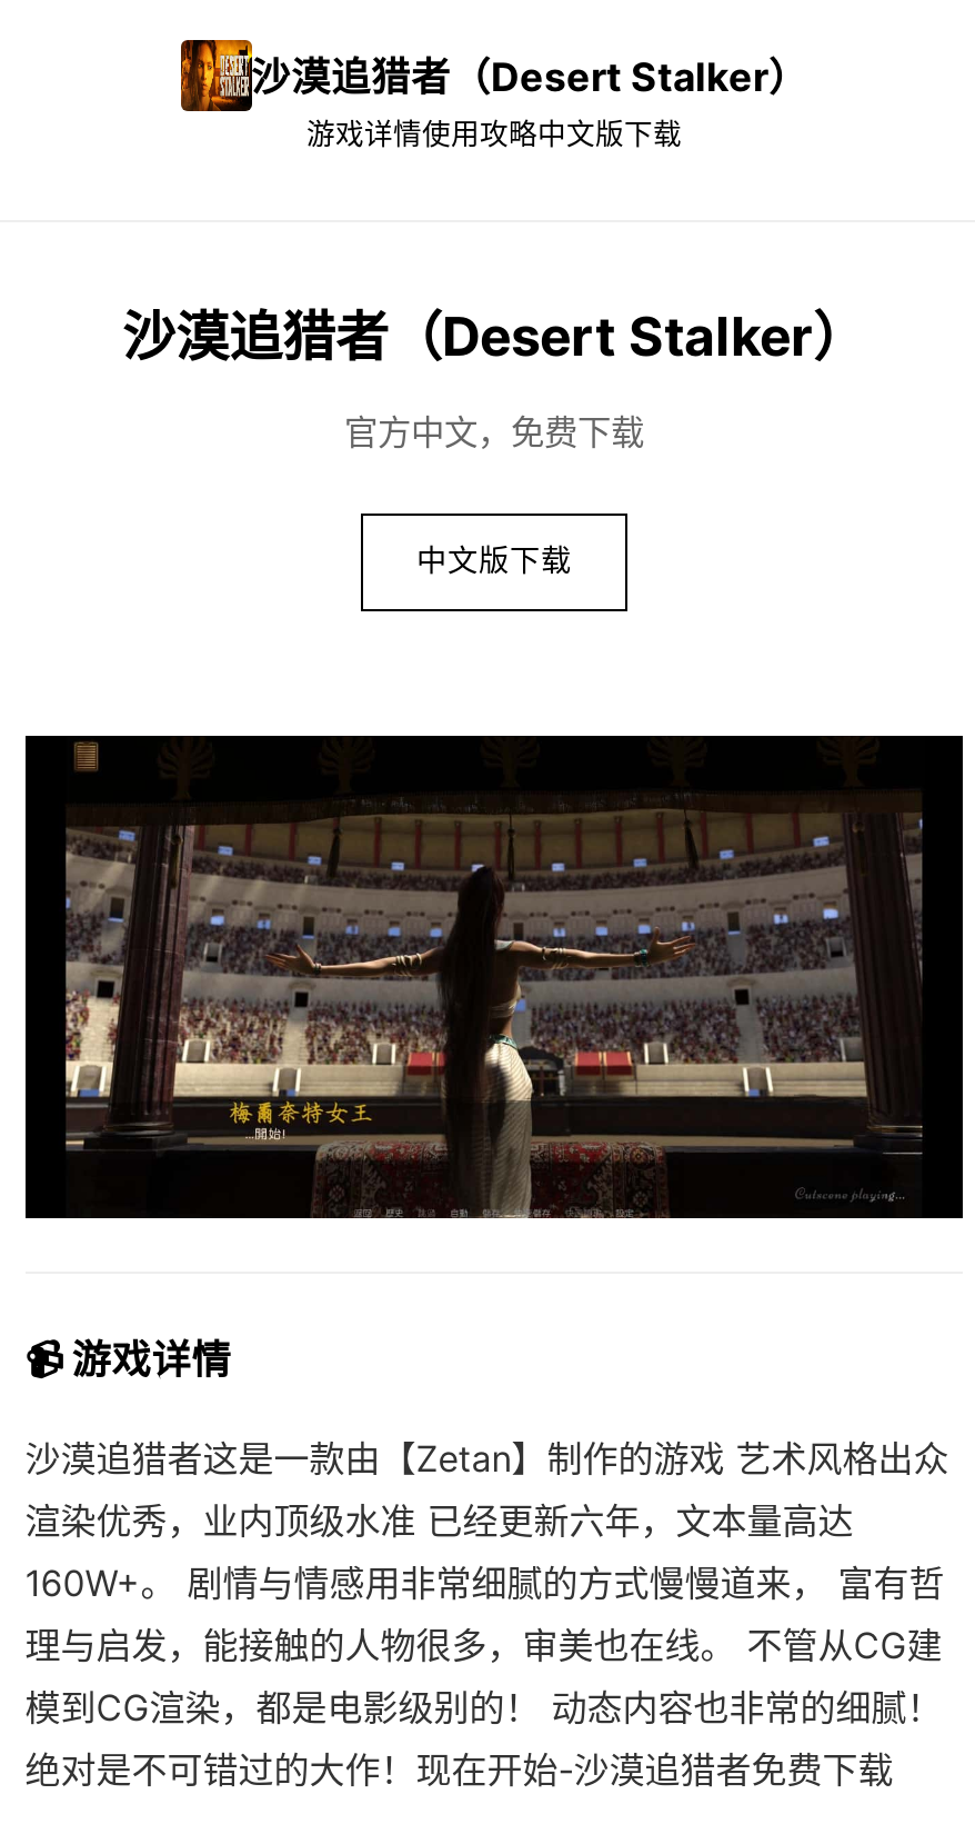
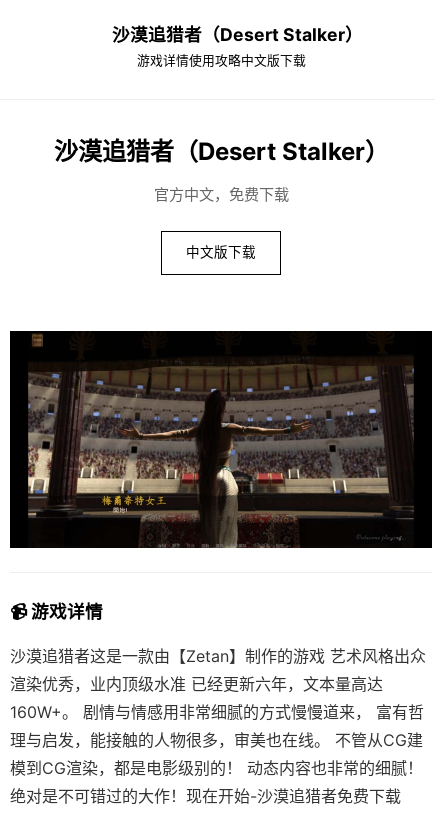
[179,38,254,113] [image] -> none

